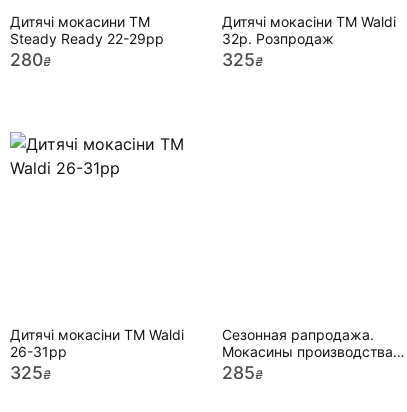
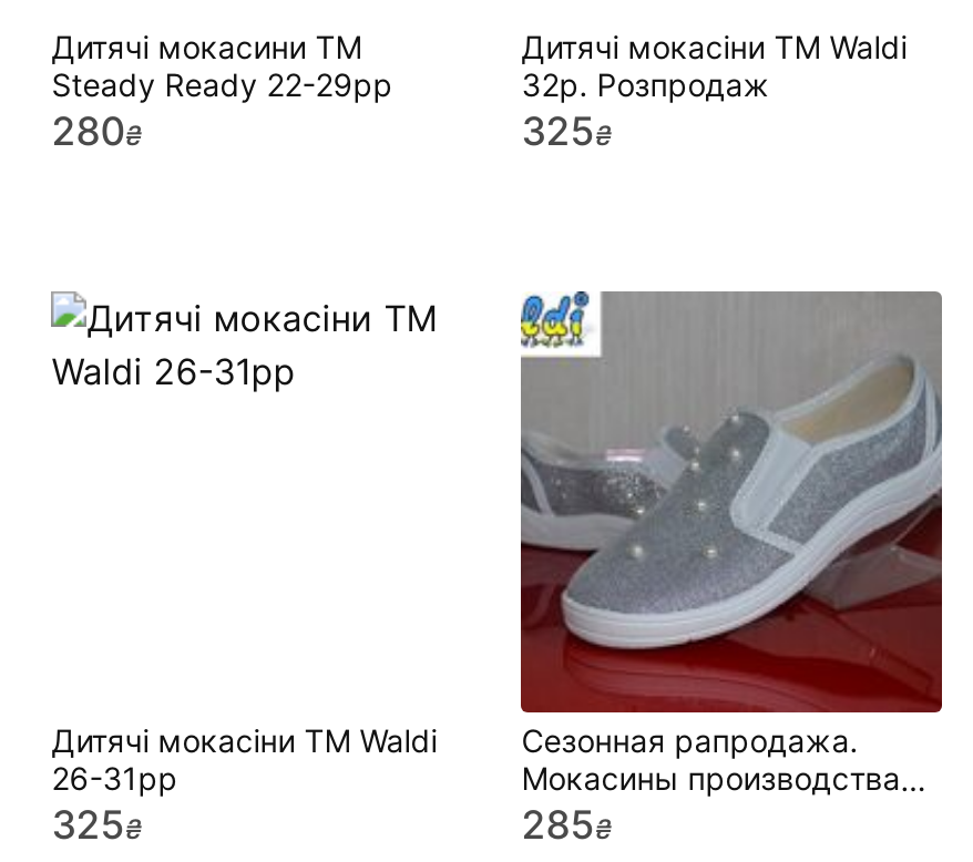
none -> [519,289,944,715] [image]

